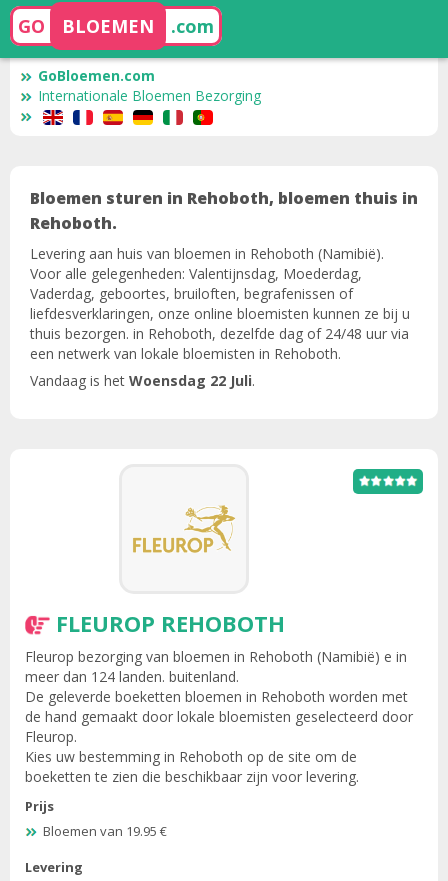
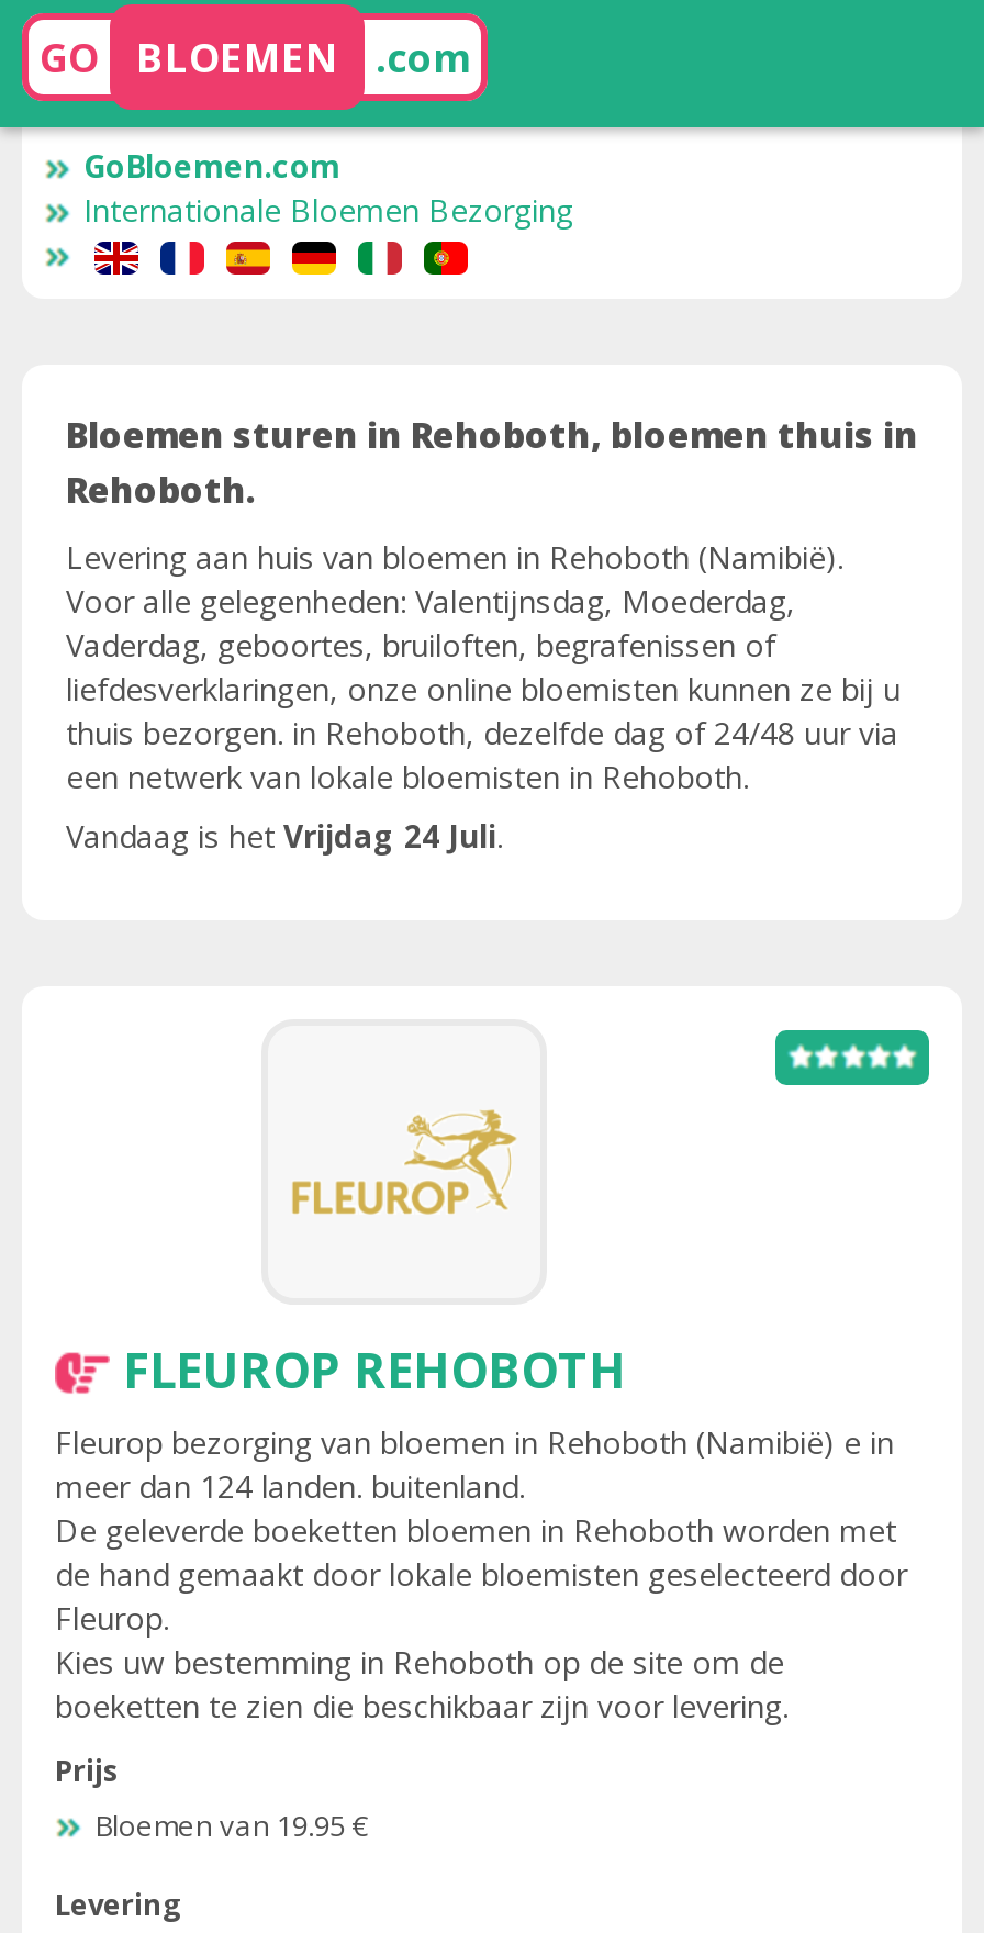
[30,371,255,390] Vandaag is het Woensdag 22 Juli. -> [66,815,503,857] Vandaag is het Vrijdag 24 Juli.

